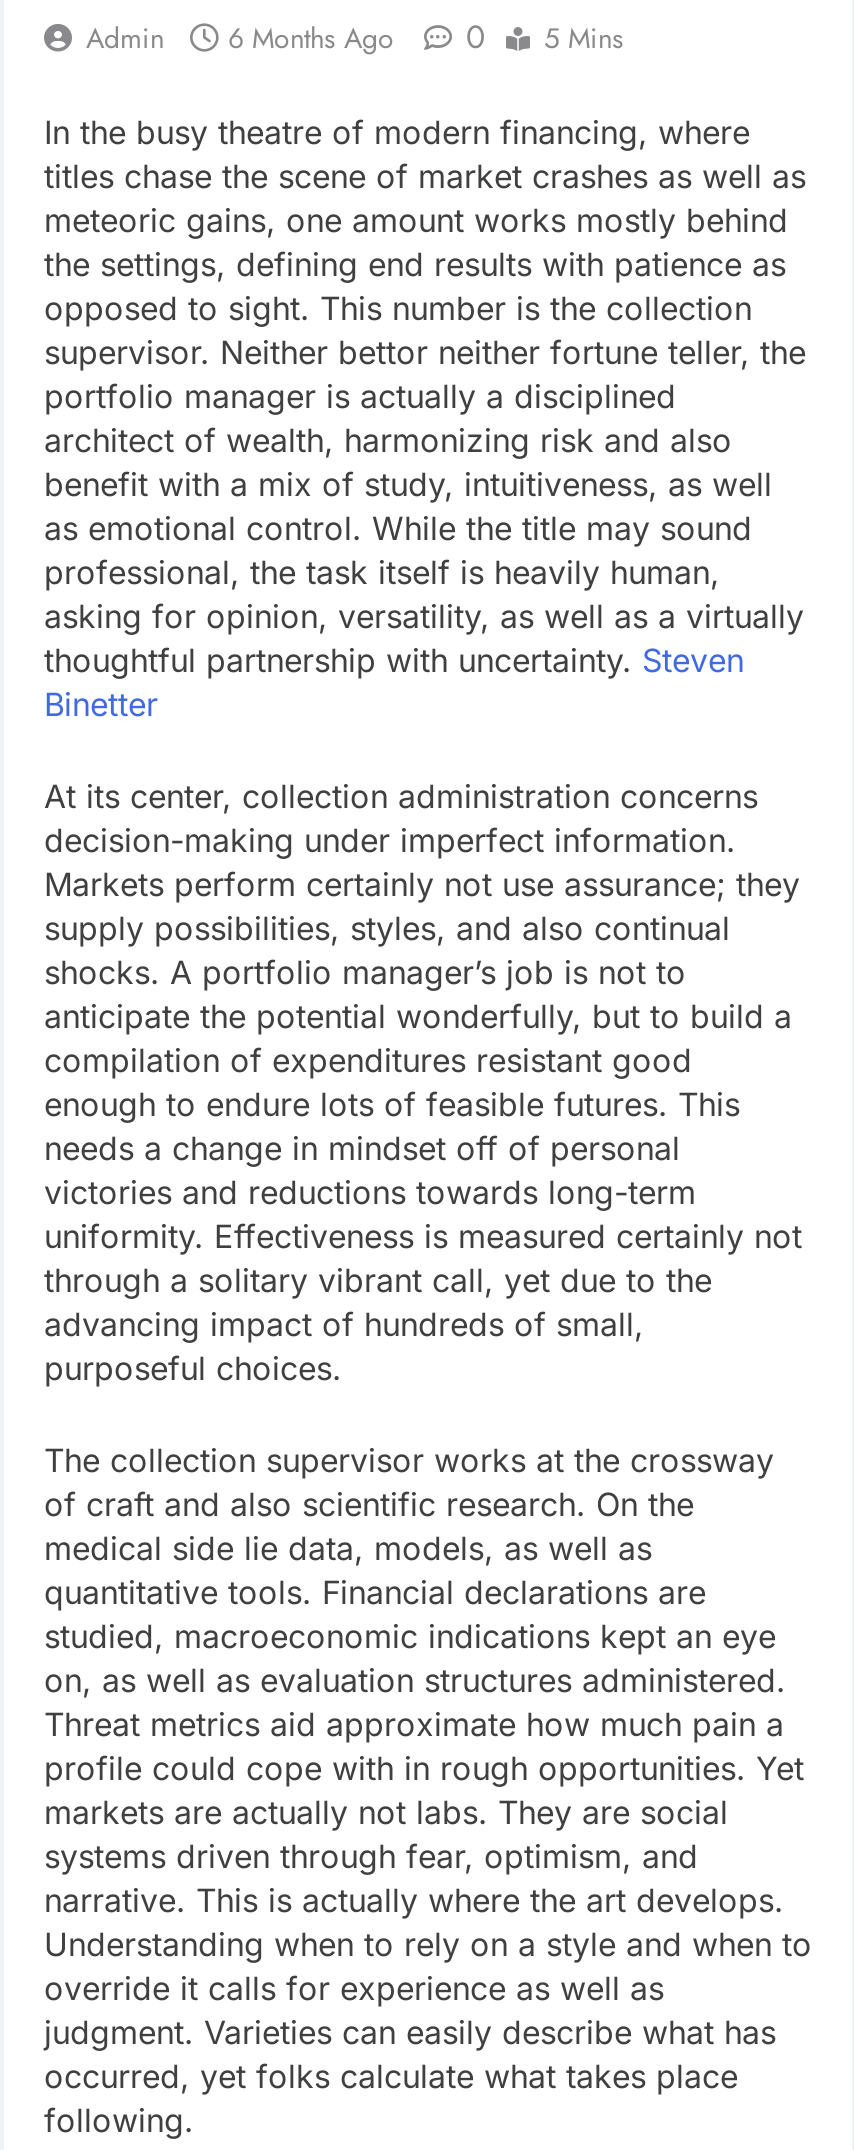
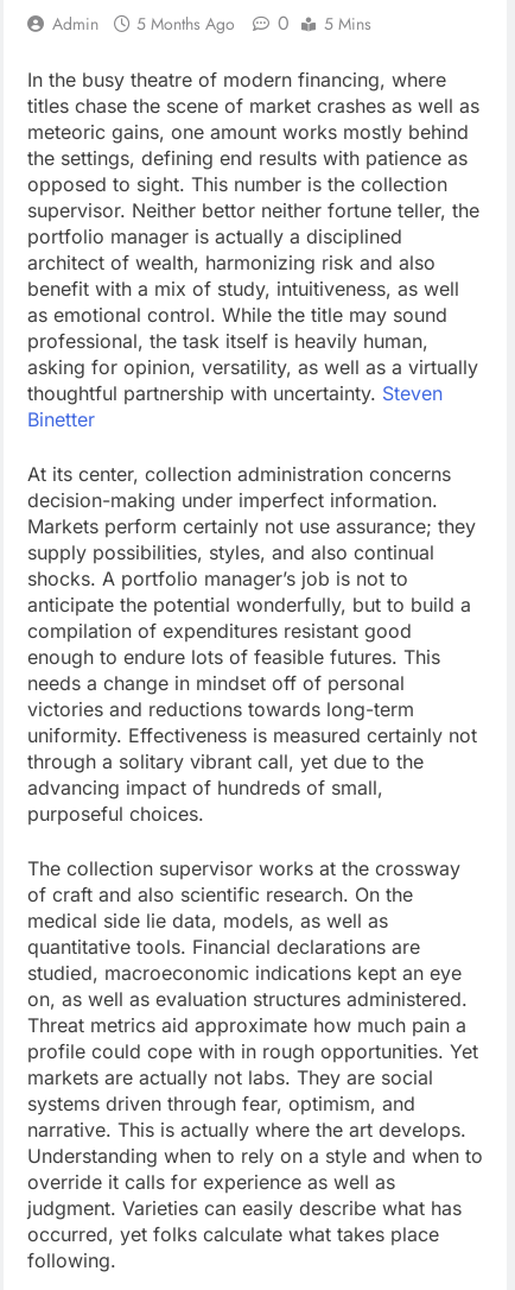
[86,14,624,60] Admin 6 Months Ago 0 5 Mins -> [52,10,371,37] Admin 5 Months Ago 0 5 Mins

